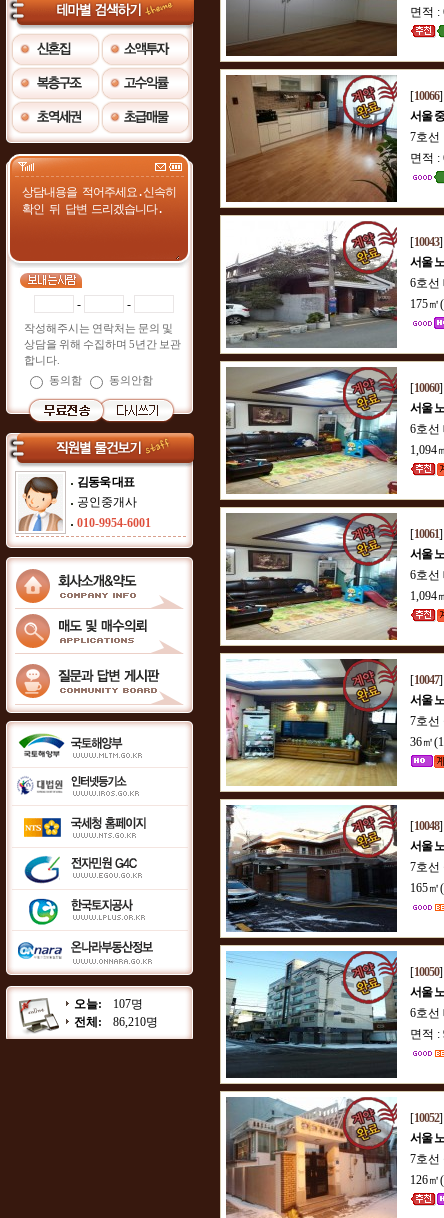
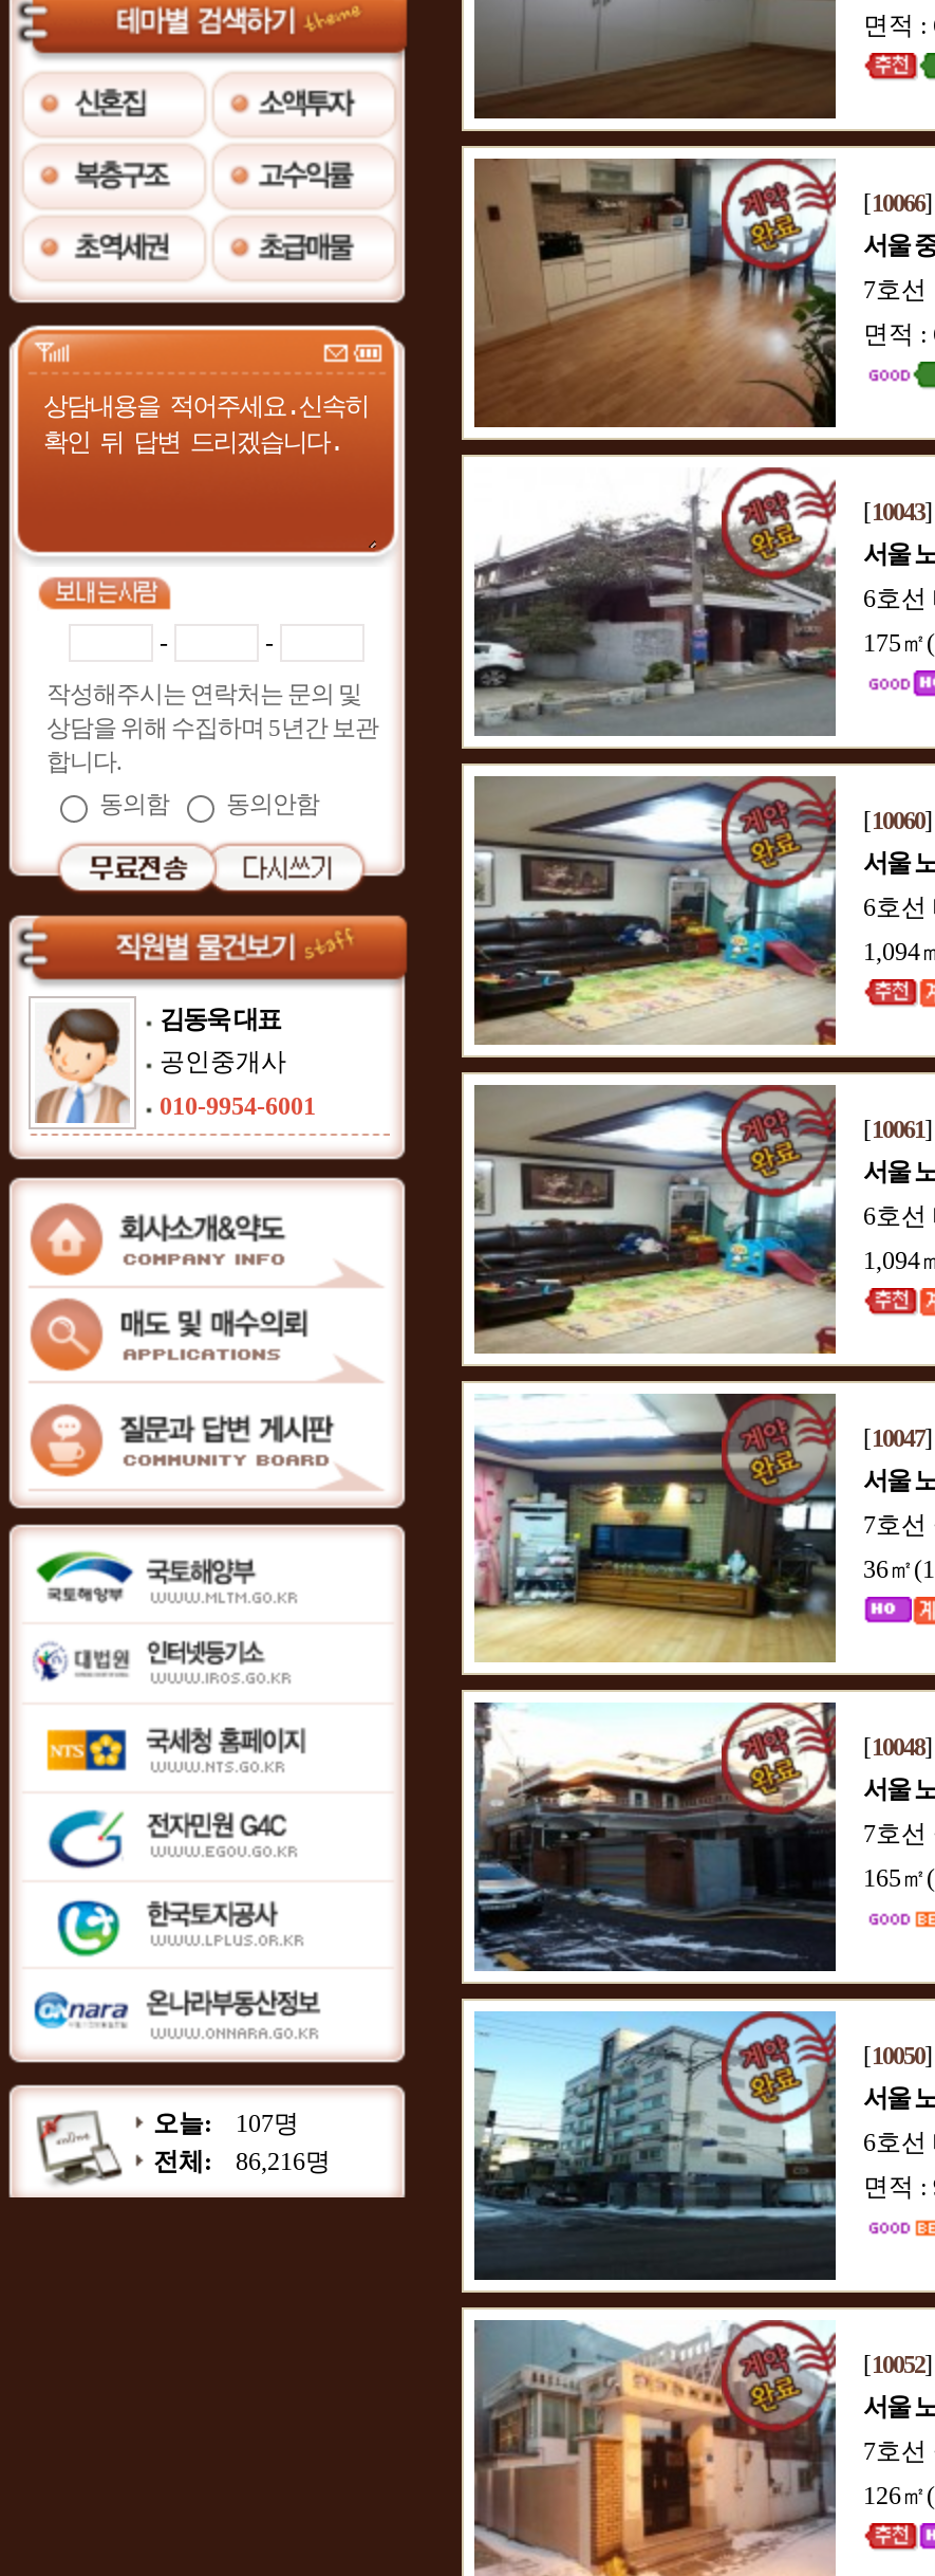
[74,1015,158,1029] 전체: 86,210명 -> [153,2147,331,2176] 전체: 86,216명

